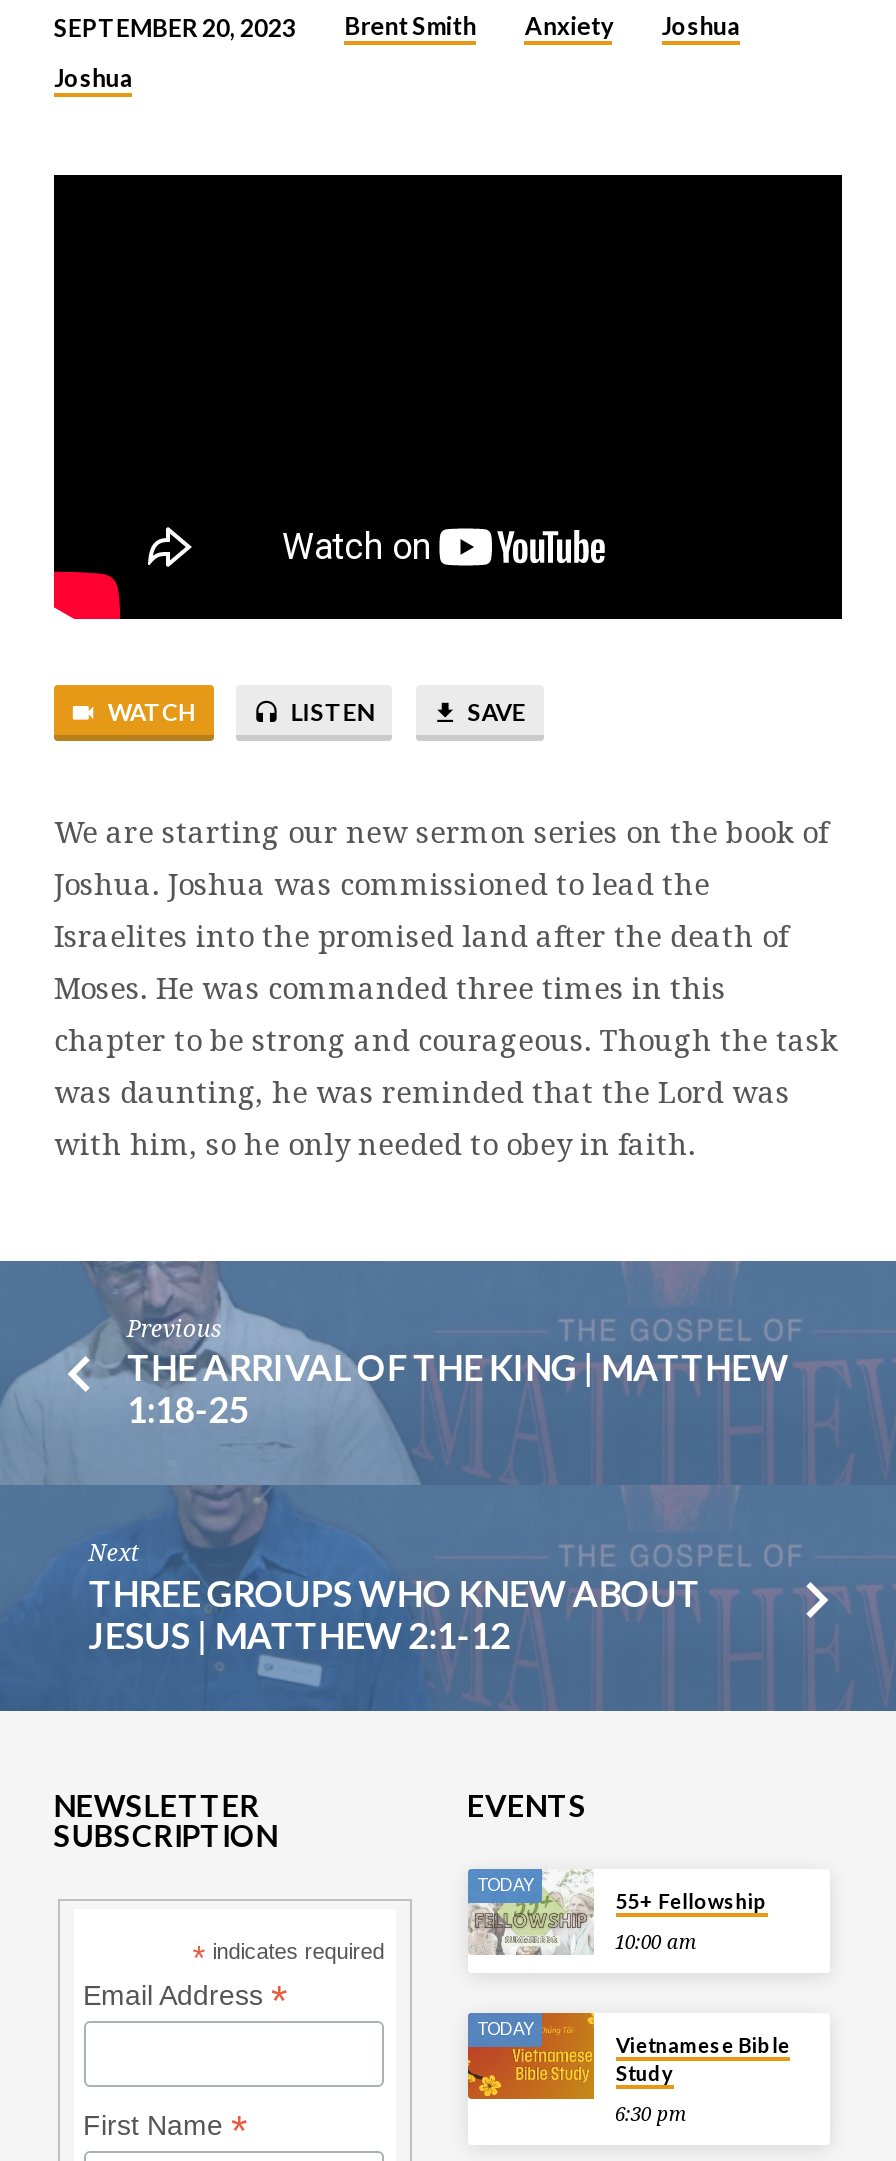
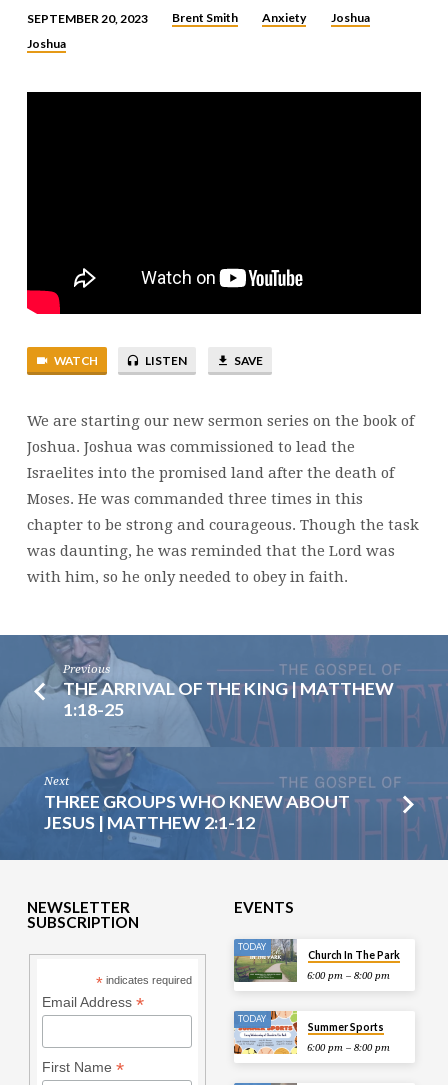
[468,1869,697,1953] [image] | 10:00 am -> [233,938,390,983] [image] | 6:00 pm – 8:00 pm
[616,1889,768,1913] 55+ Fellowship -> [308,949,400,961] Church In The Park
[466,2013,790,2101] [image] | Vietnamese Bible | Study -> [234,1011,384,1054] [image] | Summer Sports
[615,2103,687,2125] 6:30 pm -> [307,1042,390,1053] 6:00 pm – 8:00 pm

